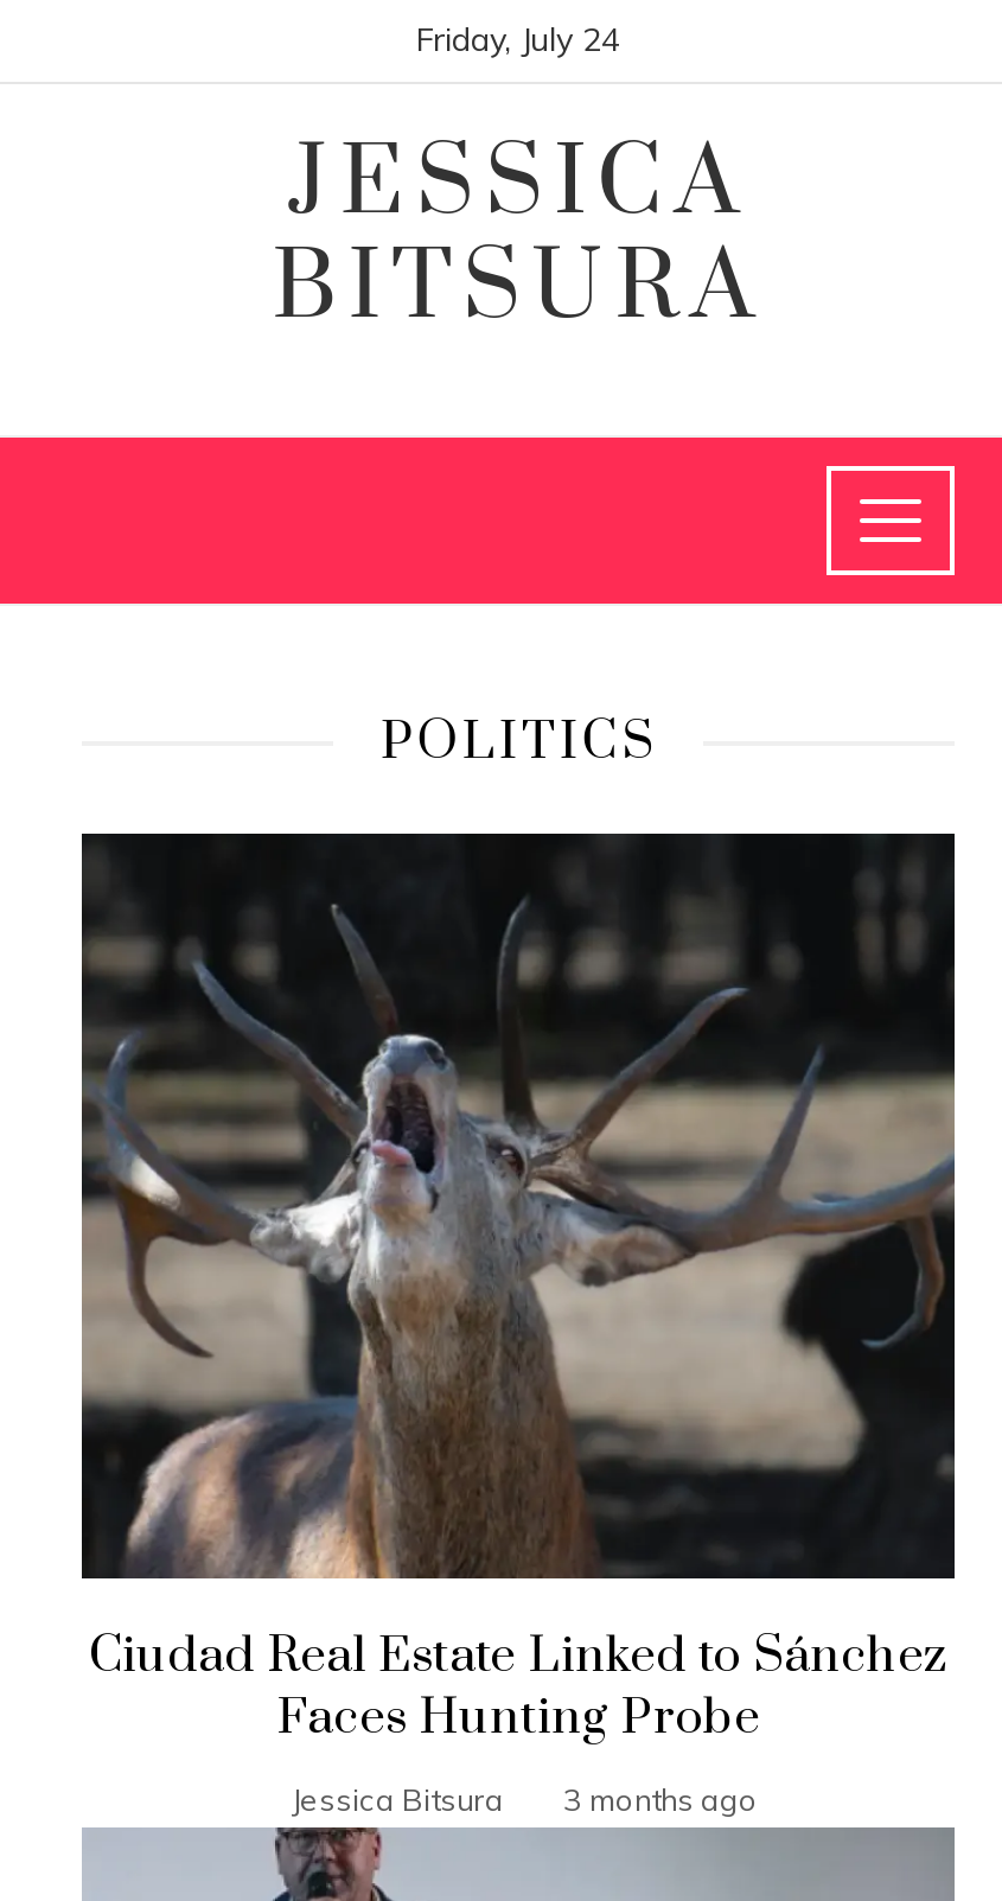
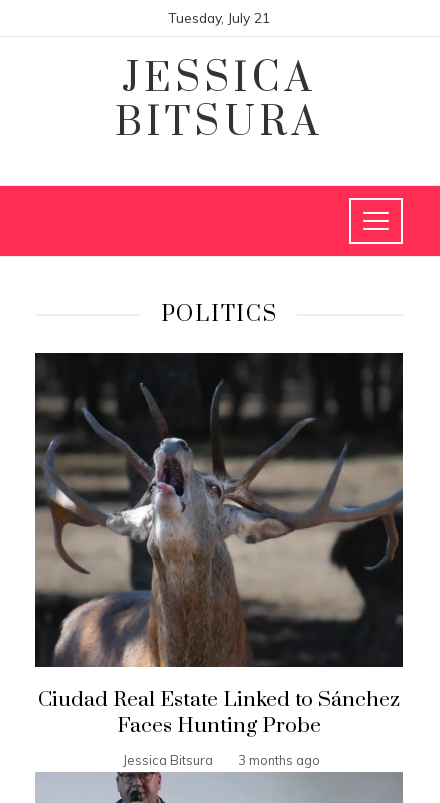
[416,18,620,58] Friday, July 24 -> [168,9,270,26] Tuesday, July 21

